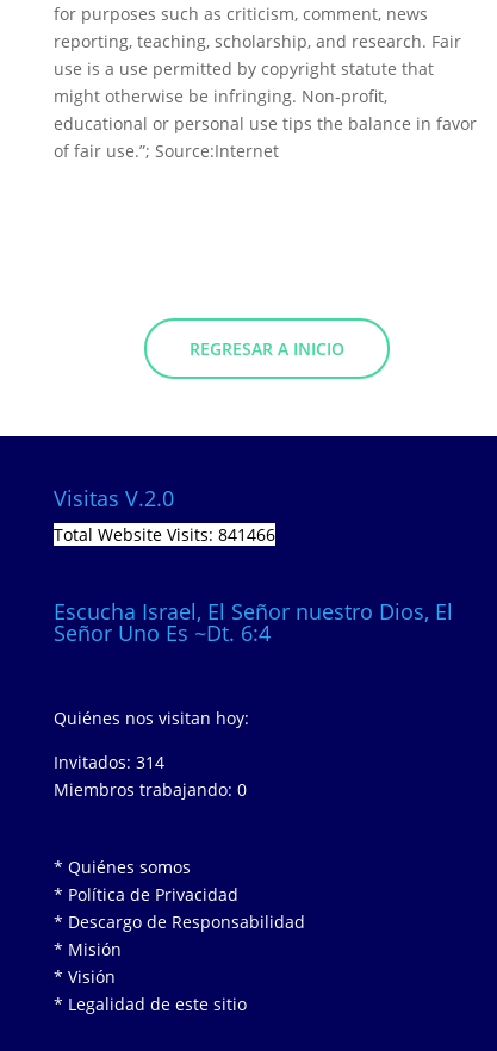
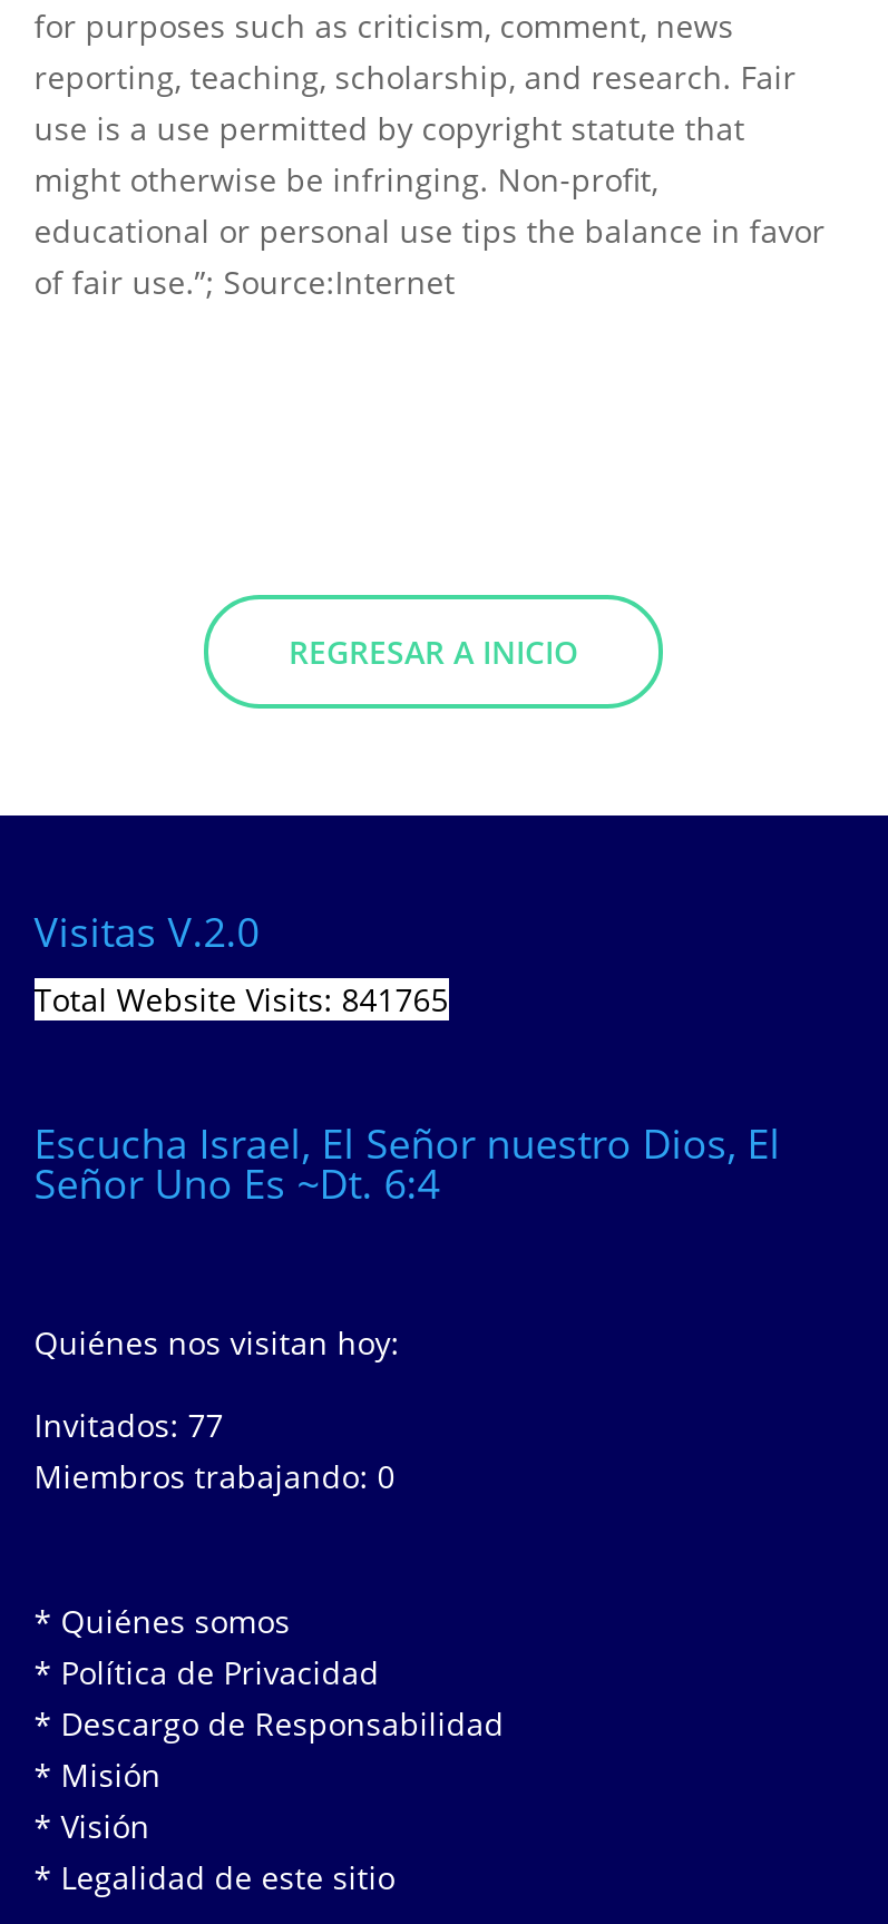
[53,523,275,546] Total Website Visits: 841466 -> [34,978,449,1021] Total Website Visits: 841765
[53,751,164,774] Invitados: 314 -> [34,1405,224,1447] Invitados: 77

